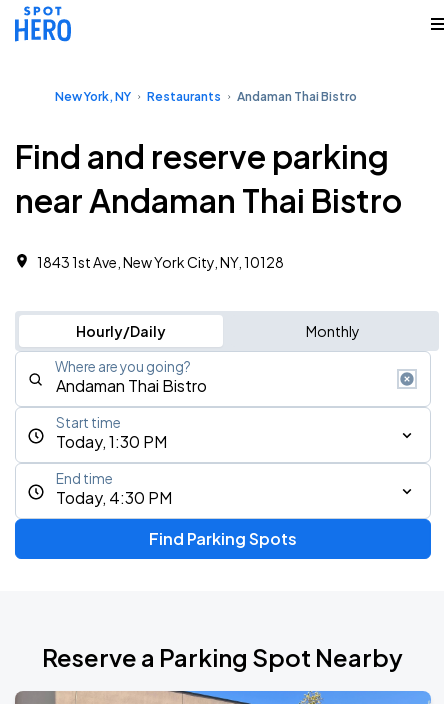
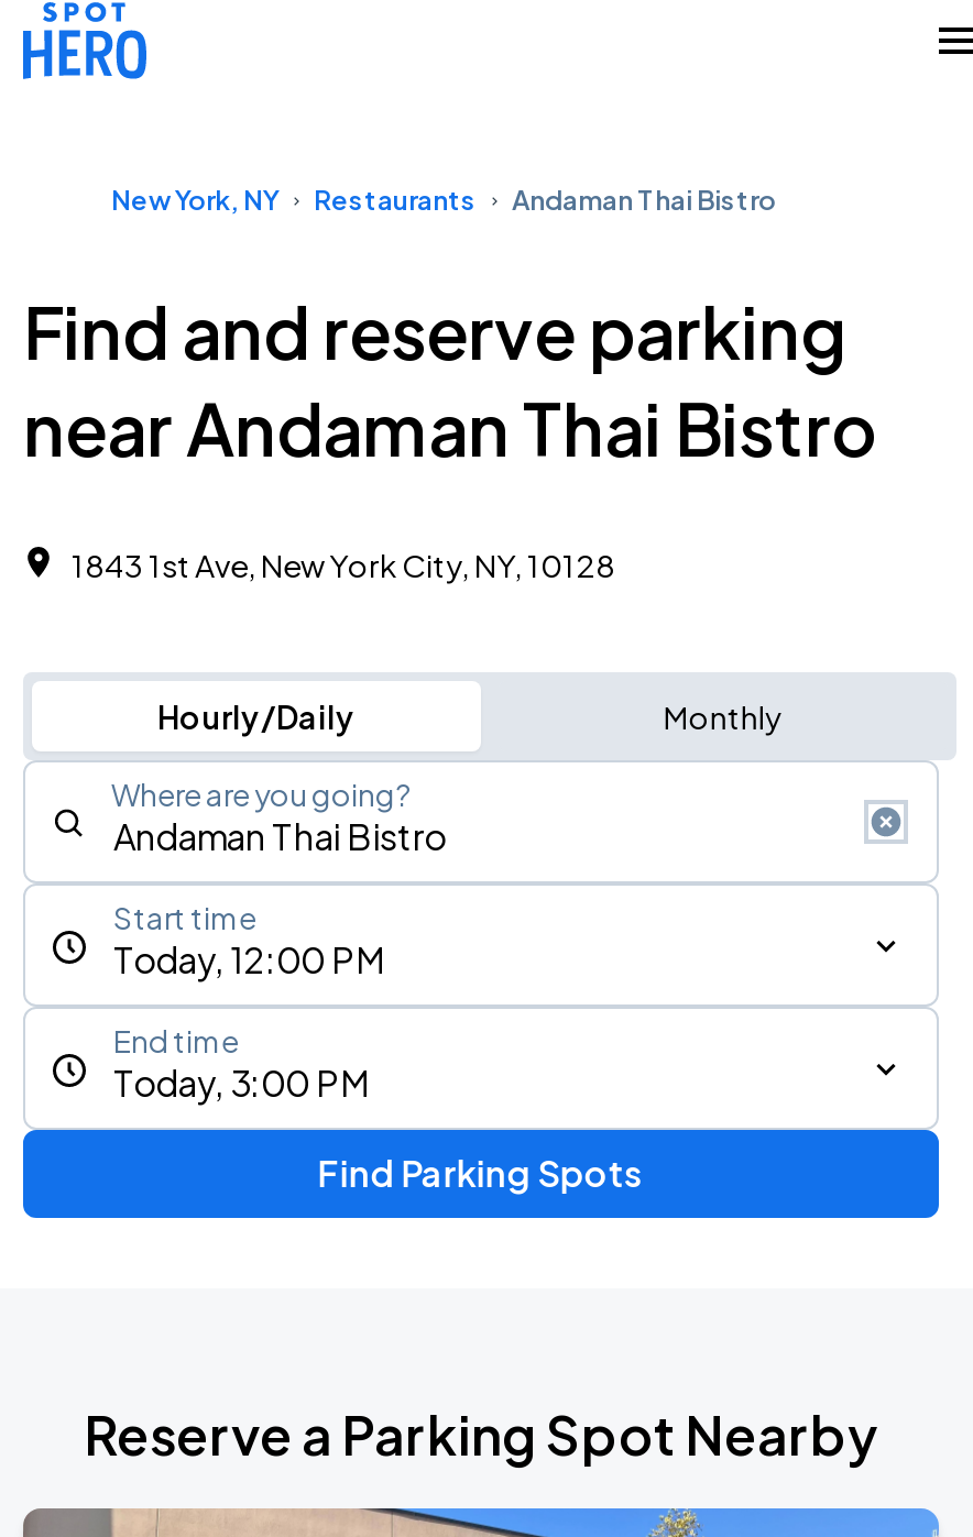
[56,431,167,452] Today, 1:30 PM -> [113,936,384,982] Today, 12:00 PM
[56,487,172,508] Today, 4:30 PM -> [113,1060,369,1106] Today, 3:00 PM

